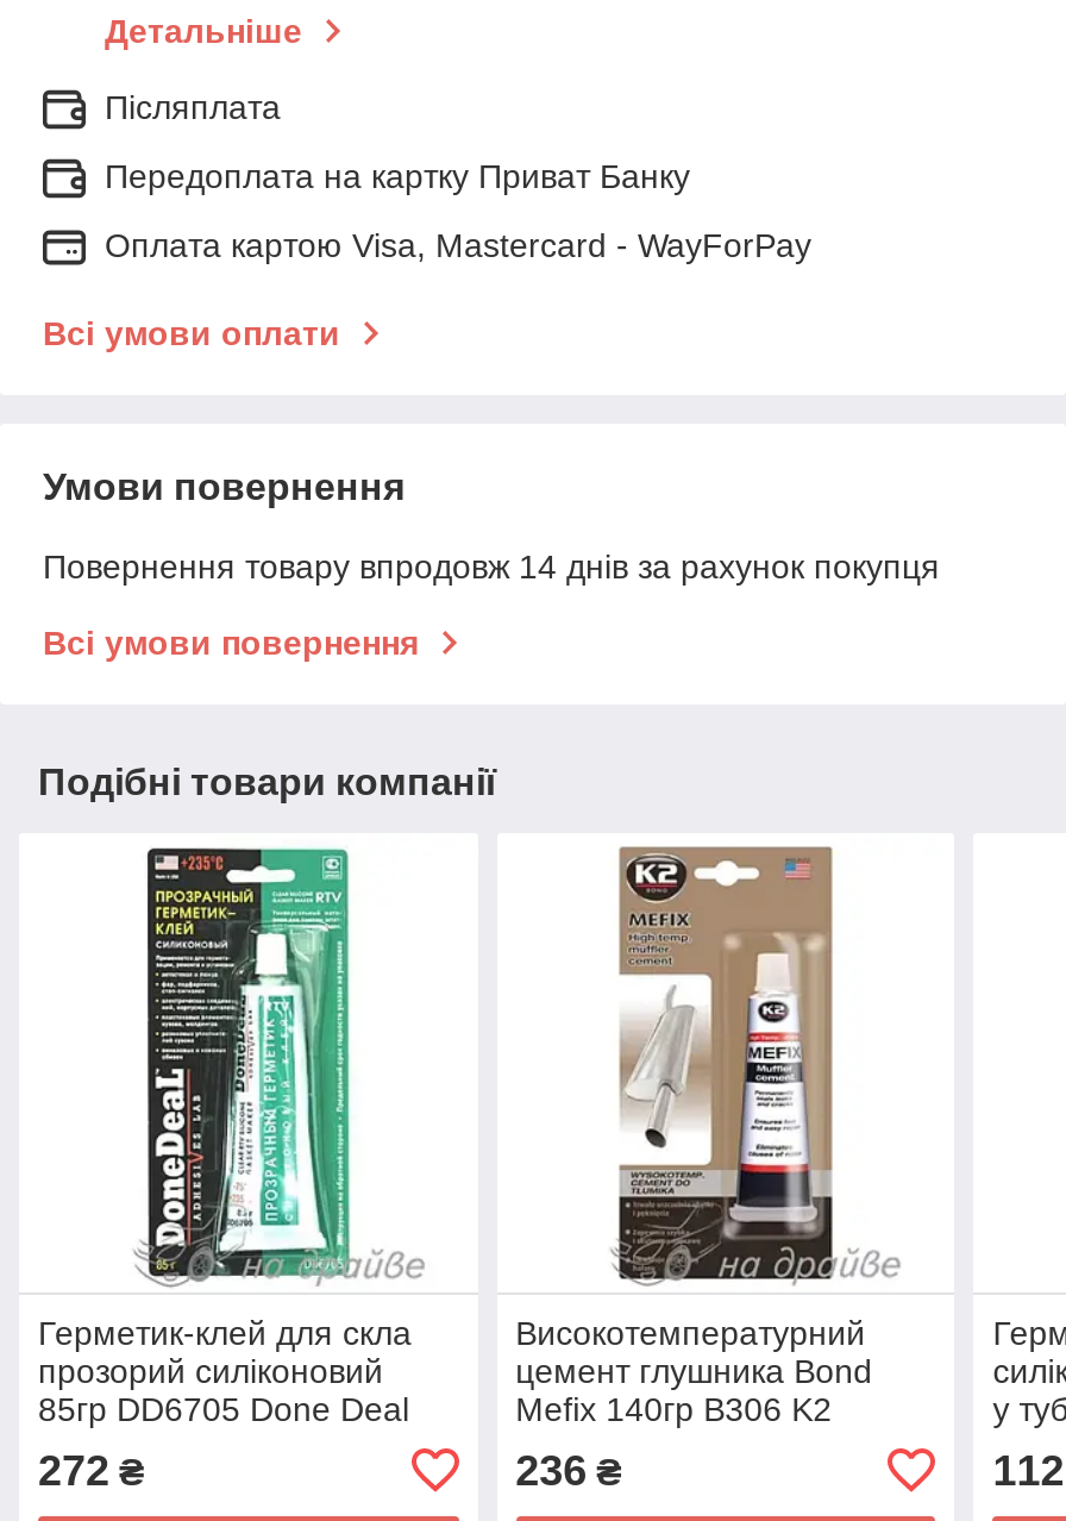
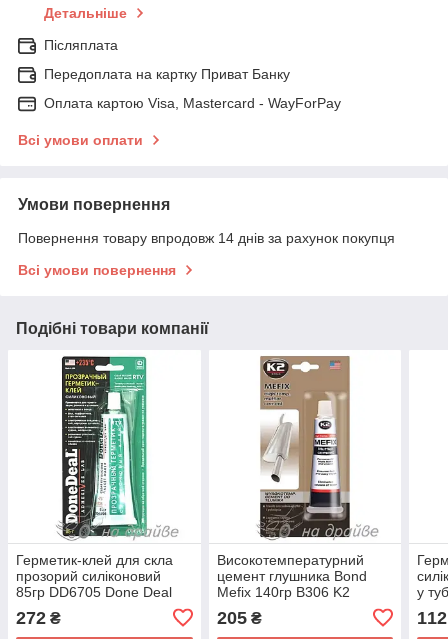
[515,1447,622,1494] 236 ₴ -> [217,608,262,628] 205 ₴

